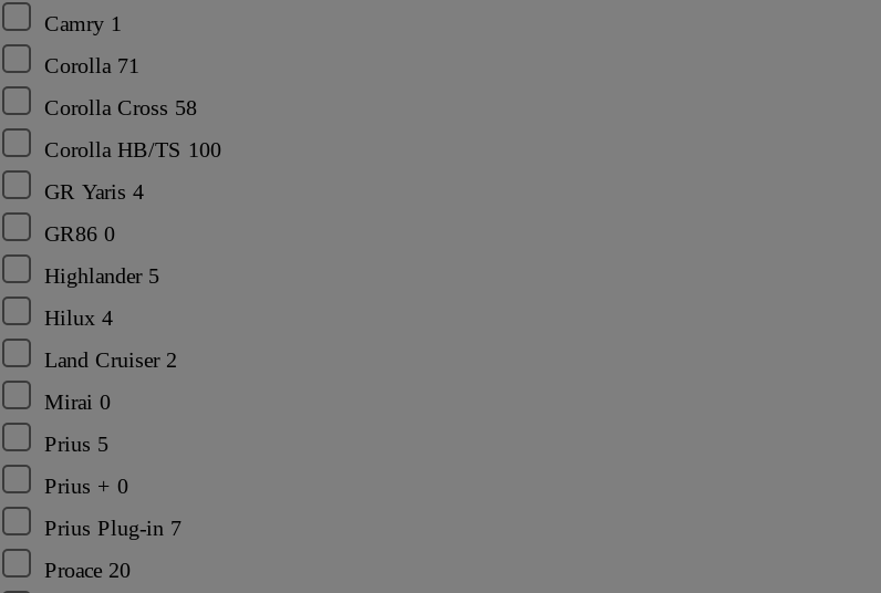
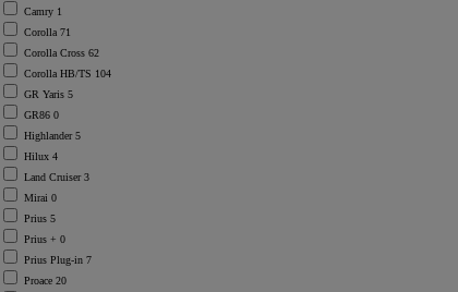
[44,95,197,119] Corolla Cross 58 -> [24,47,99,59] Corolla Cross 62
[44,137,221,161] Corolla HB/TS 100 -> [24,67,111,79] Corolla HB/TS 104
[44,179,144,203] GR Yaris 4 -> [24,88,73,100] GR Yaris 5
[44,347,177,371] Land Cruiser 2 -> [24,171,89,183] Land Cruiser 3

